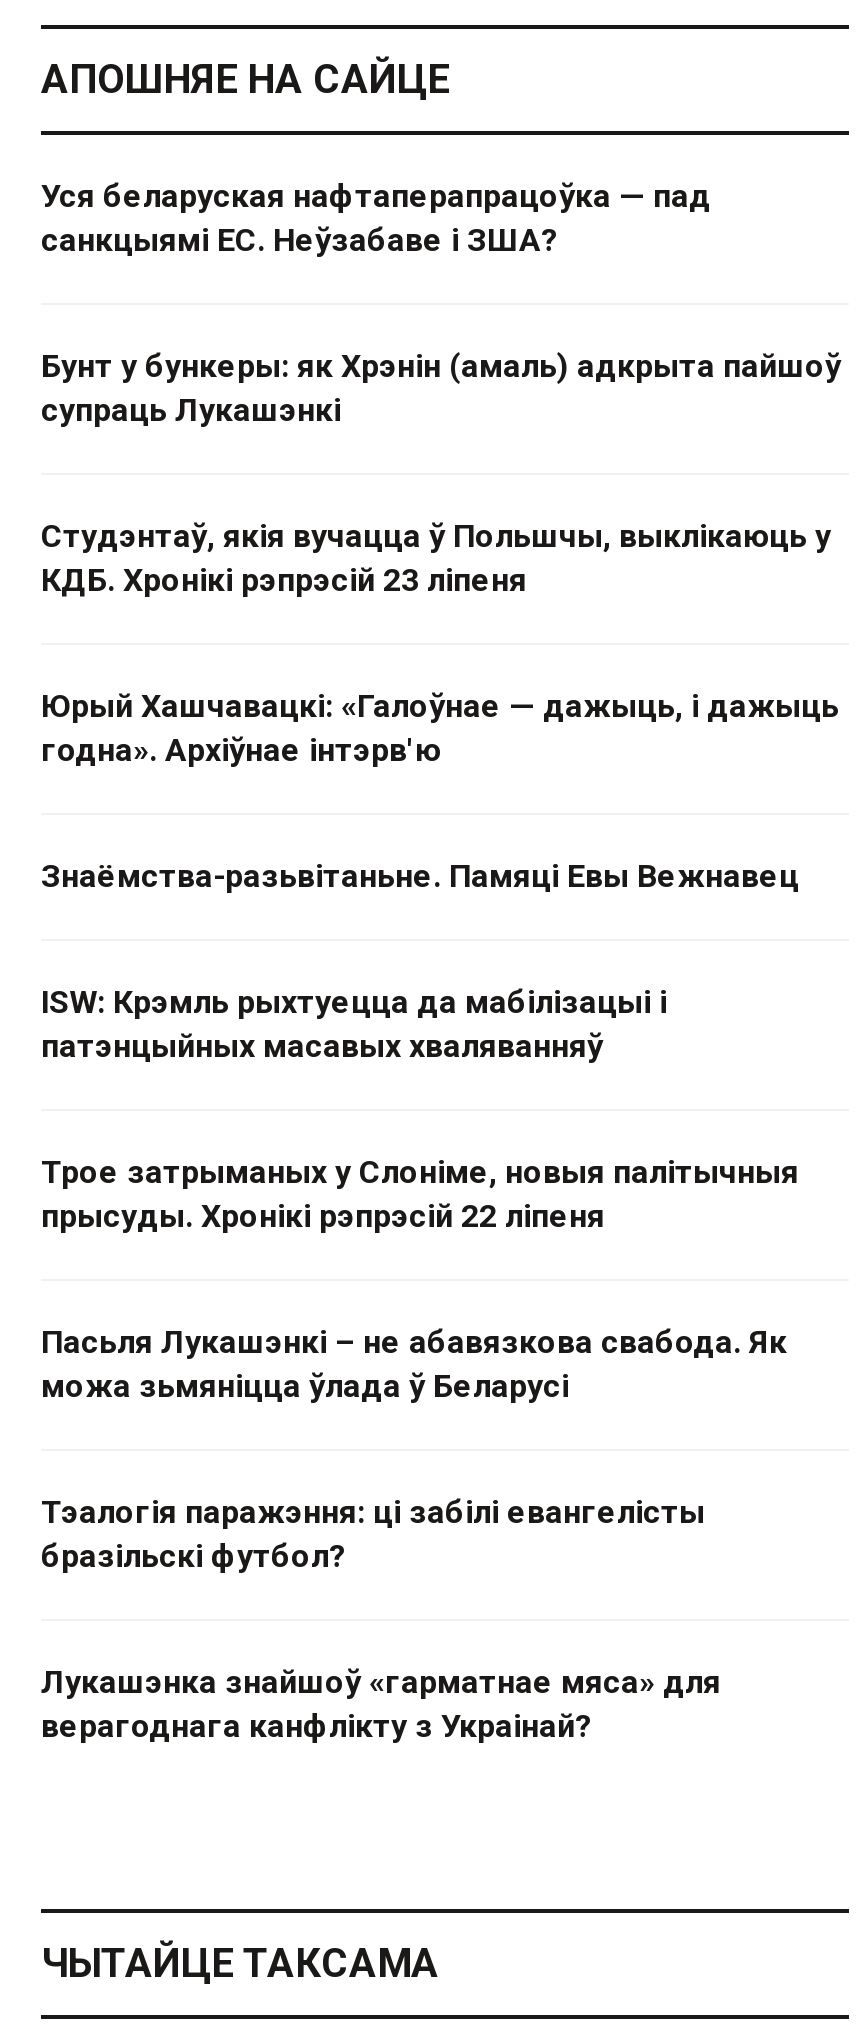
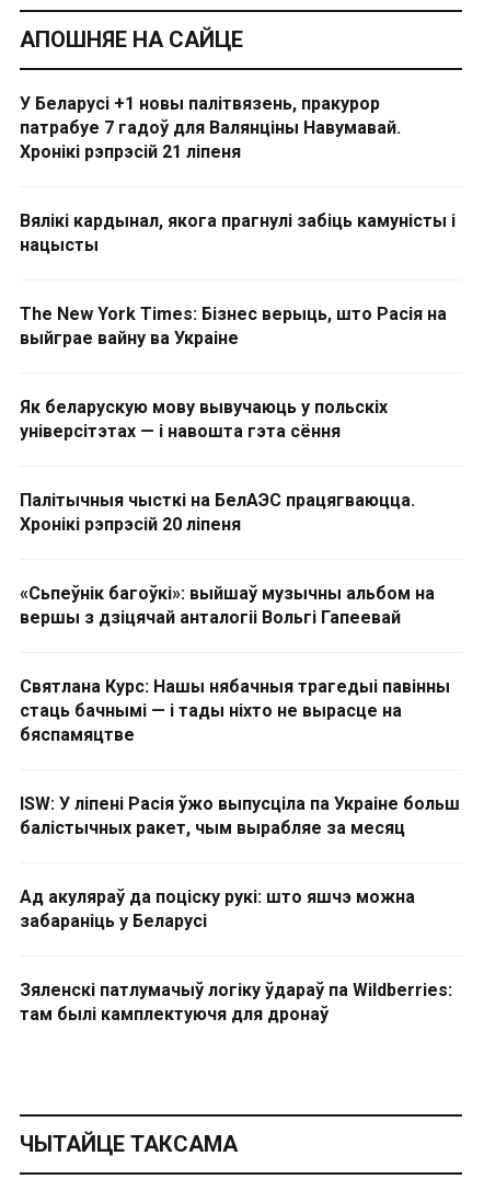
[41,177,711,259] Уся беларуская нафтаперапрацоўка — пад | санкцыямі ЕС. Неўзабаве і ЗША? -> [20,93,401,162] У Беларусі +1 новы палітвязень, пракурор | патрабуе 7 гадоў для Валянціны Навумавай. | Хронікі рэпрэсій 21 ліпеня
[41,347,841,429] Бунт у бункеры: як Хрэнін (амаль) адкрыта пайшоў | супраць Лукашэнкі -> [20,210,456,255] Вялікі кардынал, якога прагнулі забіць камуністы і | нацысты
[41,517,831,599] Студэнтаў, якія вучацца ў Польшчы, выклікаюць у | КДБ. Хронікі рэпрэсій 23 ліпеня -> [20,304,447,348] The New York Times: Бізнес верыць, што Расія на | выйграе вайну ва Украіне
[41,687,839,769] Юрый Хашчавацкі: «Галоўнае — дажыць, і дажыць | годна». Архіўнае інтэрв'ю -> [20,397,388,442] Як беларускую мову вывучаюць у польскіх | універсітэтах — і навошта гэта сёння
[41,857,799,895] Знаёмства-разьвітаньне. Памяці Евы Вежнавец -> [20,490,415,535] Палітычныя чысткі на БелАЭС працягваюцца. | Хронікі рэпрэсій 20 ліпеня
[41,983,667,1065] ISW: Крэмль рыхтуецца да мабілізацыі і | патэнцыйных масавых хваляванняў -> [20,583,435,628] «Сьпеўнік багоўкі»: выйшаў музычны альбом на | вершы з дзіцячай анталогіі Вольгі Гапеевай
[41,1153,799,1235] Трое затрыманых у Слоніме, новыя палітычныя | прысуды. Хронікі рэпрэсій 22 ліпеня -> [20,676,450,745] Святлана Курс: Нашы нябачныя трагедыі павінны | стаць бачнымі — і тады ніхто не вырасце на | бяспамяцтве
[41,1323,787,1405] Пасьля Лукашэнкі – не абавязкова свабода. Як | можа зьмяніцца ўлада ў Беларусі -> [20,793,460,838] ISW: У ліпені Расія ўжо выпусціла па Украіне больш | балістычных ракет, чым вырабляе за месяц
[41,1493,705,1575] Тэалогія паражэння: ці забілі евангелісты | бразільскі футбол? -> [20,886,415,931] Ад акуляраў да поціску рукі: што яшчэ можна | забараніць у Беларусі
[41,1663,721,1745] Лукашэнка знайшоў «гарматнае мяса» для | верагоднага канфлікту з Украінай? -> [20,980,452,1025] Зяленскі патлумачыў логіку ўдараў па Wildberries: | там былі камплектуючя для дронаў

